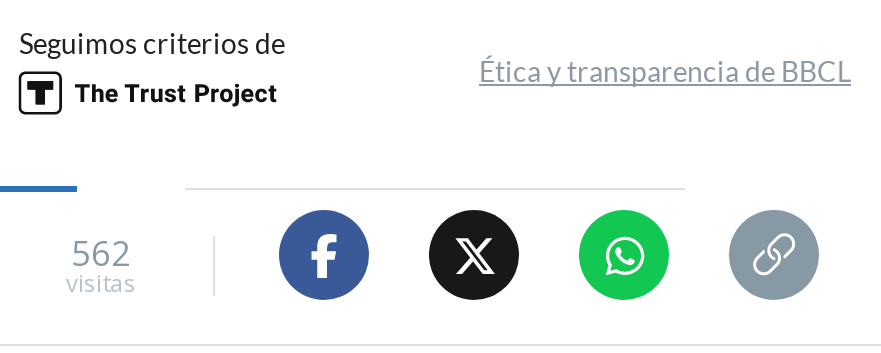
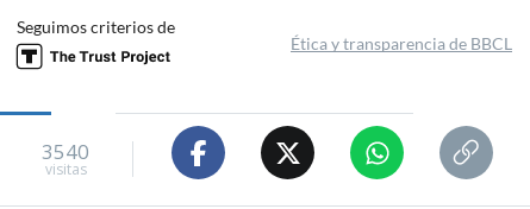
[71,230,131,276] 562 -> [42,138,89,165] 3540

